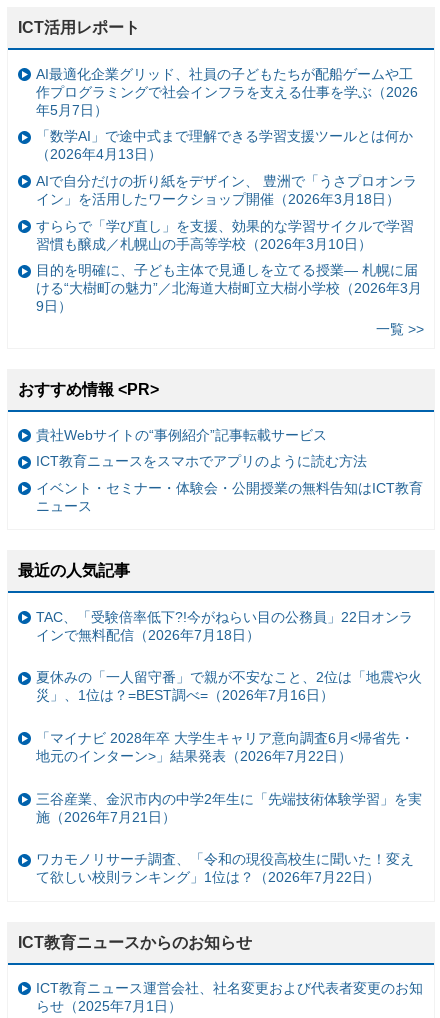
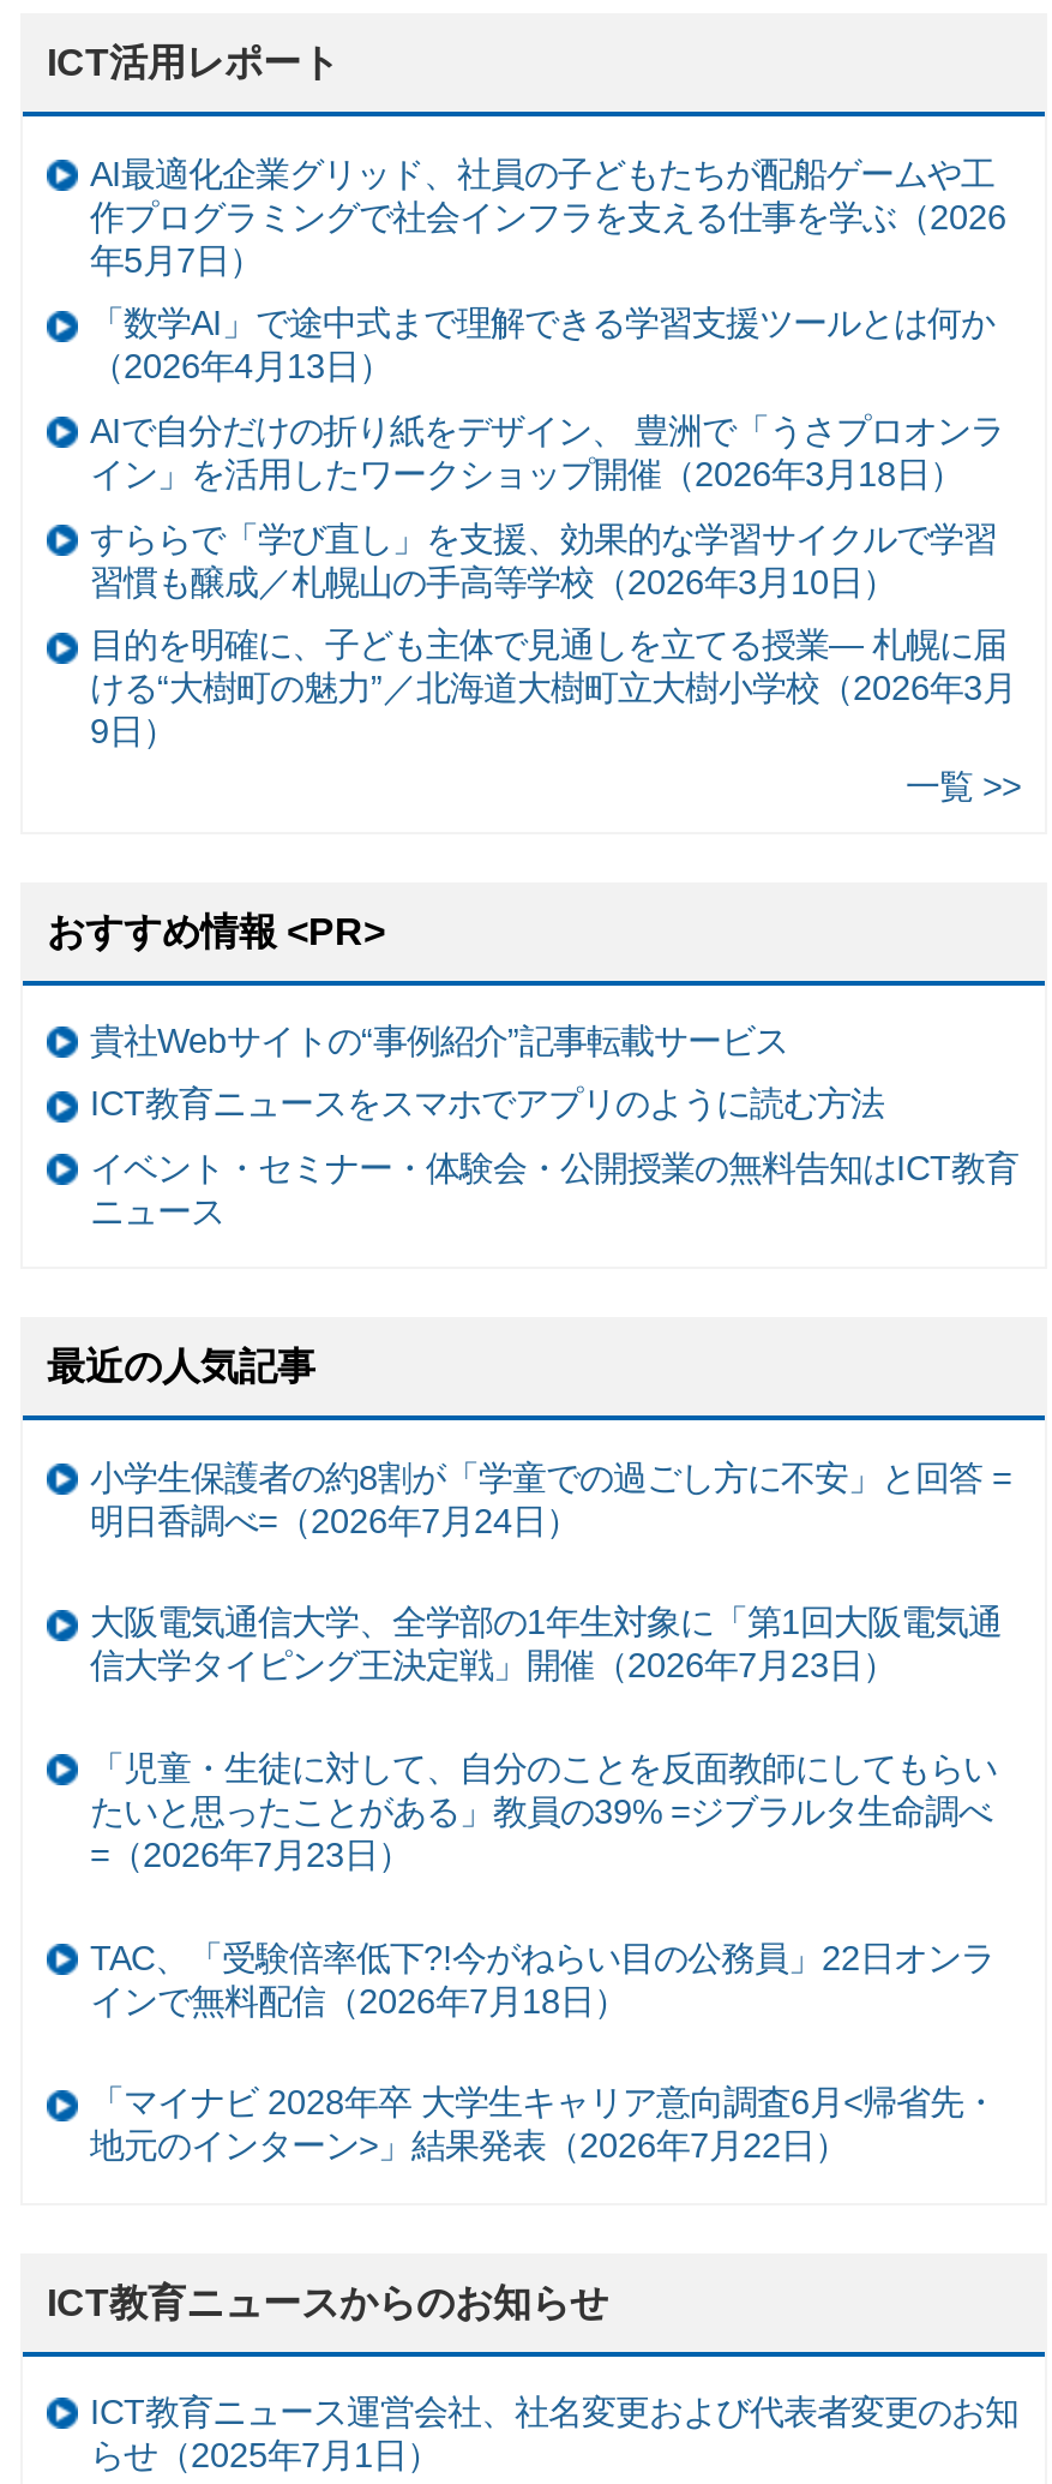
none -> [90,1458,1011,1874] 小学生保護者の約8割が「学童での過ごし方に不安」と回答 = | 明日香調べ=（2026年7月24日） | 大阪電気通信大学、全学部の1年生対象に「第1回大阪電気通 | 信大学タイピング王決定戦」開催（2026年7月23日） | 「児童・生徒に対して、自分のことを反面教師にしてもらい | たいと思ったことがある」教員の39% =ジブラルタ生命調べ | =（2026年7月23日）
moved [36,609,413,643] -> [90,1938,994,2020]: TAC、「受験倍率低下?!今がねらい目の公務員」22日オンラ | インで無料配信（2026年7月18日）
[36,669,422,703] 夏休みの「一人留守番」で親が不安なこと、2位は「地震や火 | 災」、1位は？=BEST調べ=（2026年7月16日） -> none
moved [36,730,414,764] -> [90,2083,997,2165]: 「マイナビ 2028年卒 大学生キャリア意向調査6月<帰省先・ | 地元のインターン>」結果発表（2026年7月22日）
[36,791,422,885] 三谷産業、金沢市内の中学2年生に「先端技術体験学習」を実 | 施（2026年7月21日） | ワカモノリサーチ調査、「令和の現役高校生に聞いた！変え | て欲しい校則ランキング」1位は？（2026年7月22日） -> none

